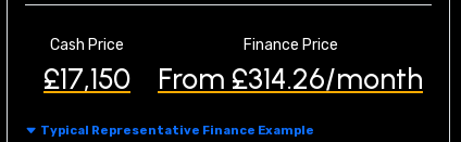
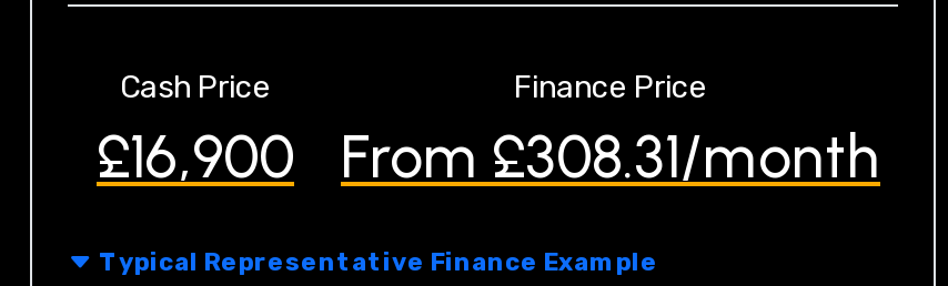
[43,62,130,97] £17,150 -> [97,122,294,193] £16,900
[158,62,423,97] From £314.26/month -> [341,122,880,193] From £308.31/month

